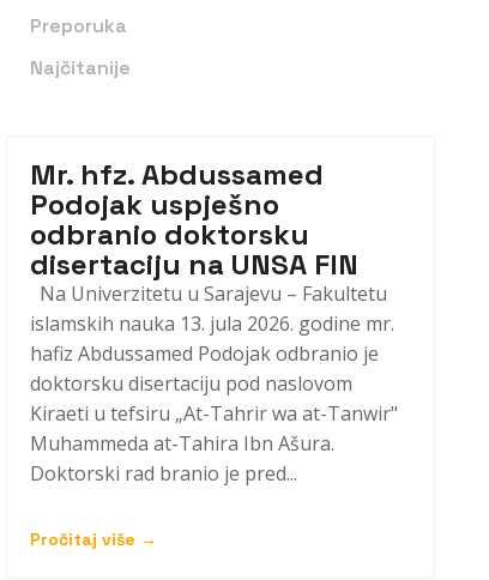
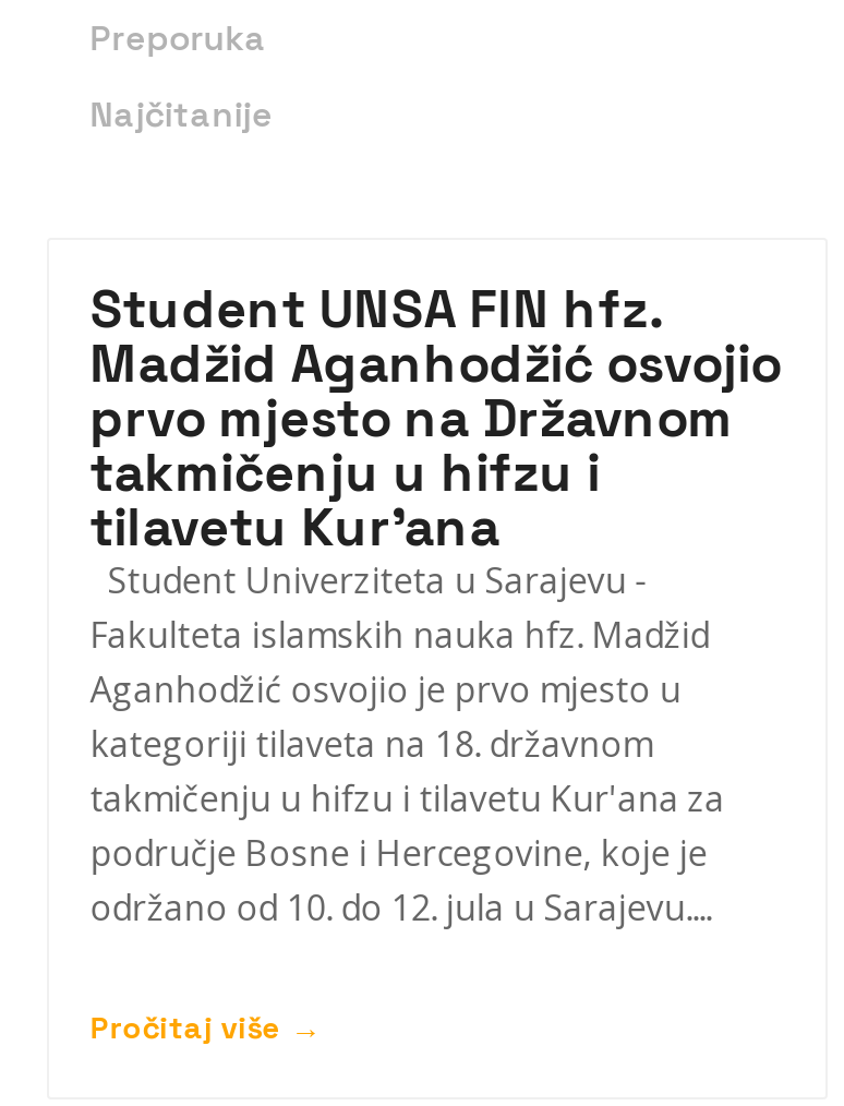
[30,155,398,486] Mr. hfz. Abdussamed | Podojak uspješno | odbranio doktorsku | disertaciju na UNSA FIN | Na Univerzitetu u Sarajevu – Fakultetu | islamskih nauka 13. jula 2026. godine mr. | hafiz Abdussamed Podojak odbranio je | doktorsku disertaciju pod naslovom | Kiraeti u tefsiru „At-Tahrir wa at-Tanwir" | Muhammeda at-Tahira Ibn Ašura. | Doktorski rad branio je pred... -> [90,274,781,930] Student UNSA FIN hfz. | Madžid Aganhodžić osvojio | prvo mjesto na Državnom | takmičenju u hifzu i | tilavetu Kur'ana | Student Univerziteta u Sarajevu - | Fakulteta islamskih nauka hfz. Madžid | Aganhodžić osvojio je prvo mjesto u | kategoriji tilaveta na 18. državnom | takmičenju u hifzu i tilavetu Kur'ana za | područje Bosne i Hercegovine, koje je | održano od 10. do 12. jula u Sarajevu....

